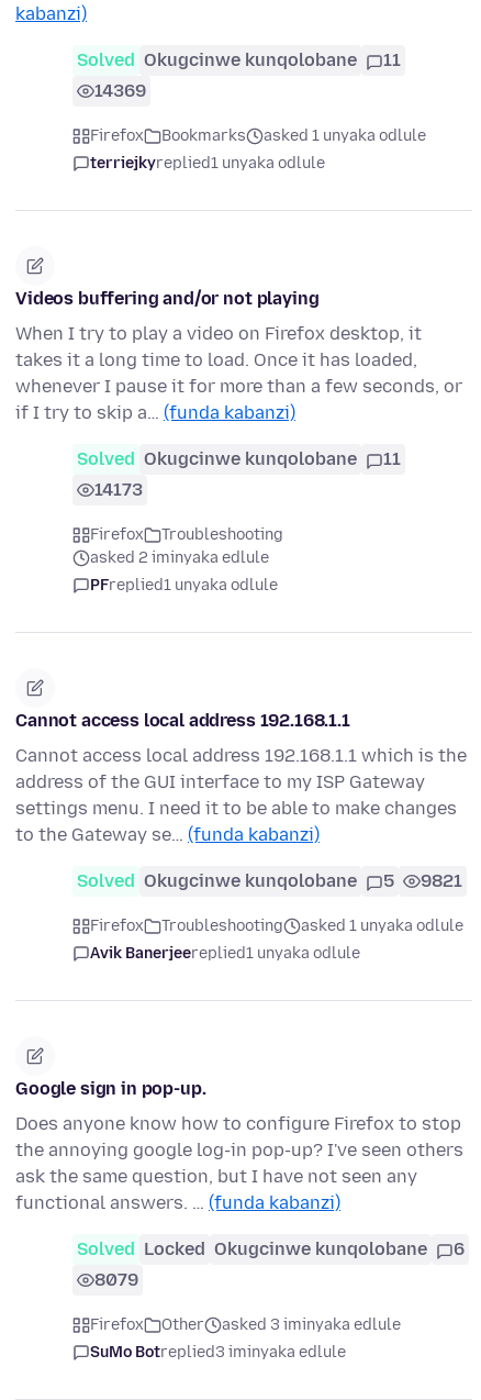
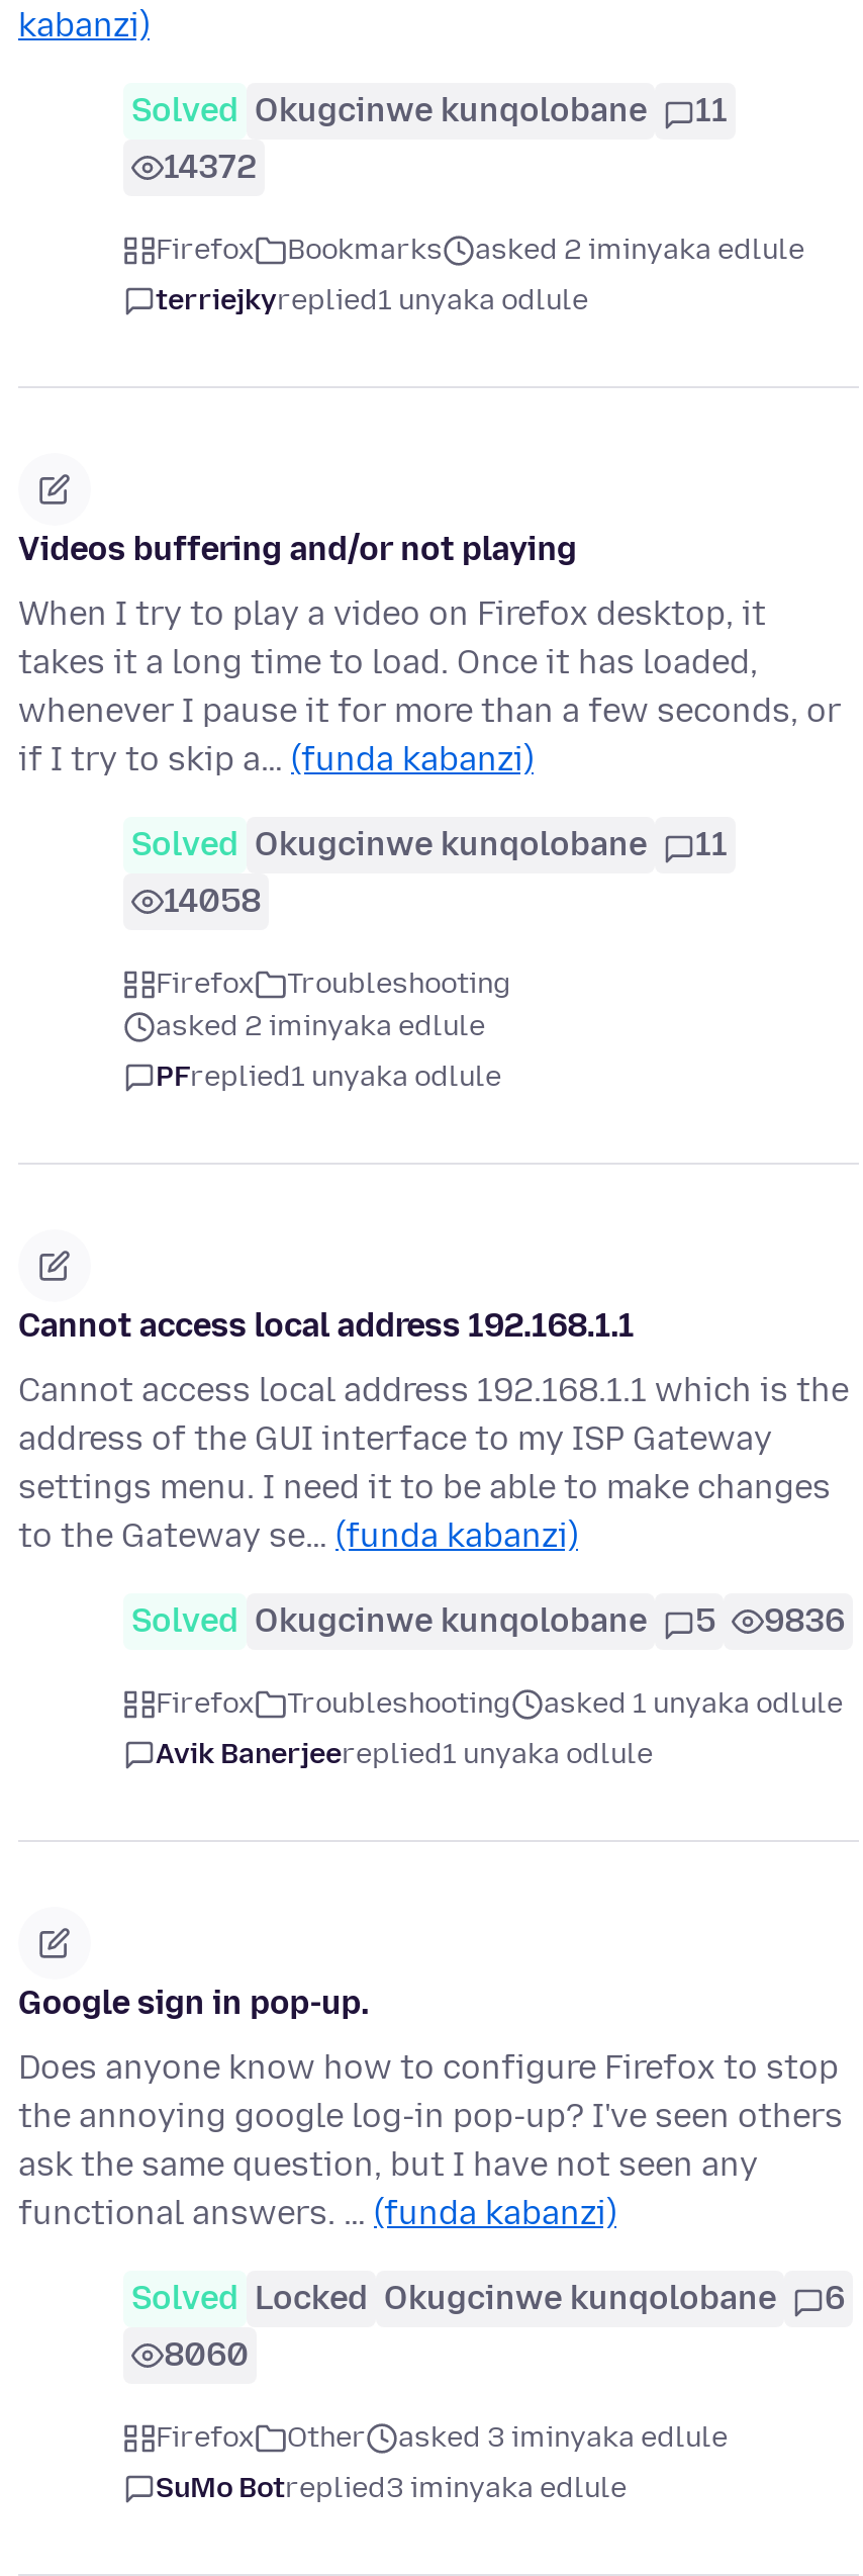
[94,81,146,102] 14369 -> [164,149,257,187] 14372
[264,127,426,146] asked 1 unyaka odlule -> [475,234,804,268] asked 2 iminyaka edlule
[94,480,143,501] 14173 -> [164,883,261,921] 14058
[77,871,462,892] Solved Okugcinwe kunqolobane 5 9821 -> [131,1602,845,1641] Solved Okugcinwe kunqolobane 5 9836
[94,1270,138,1291] 8079 -> [164,2336,249,2375] 8060

